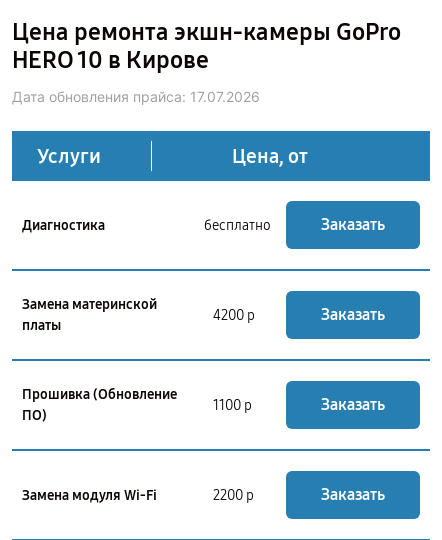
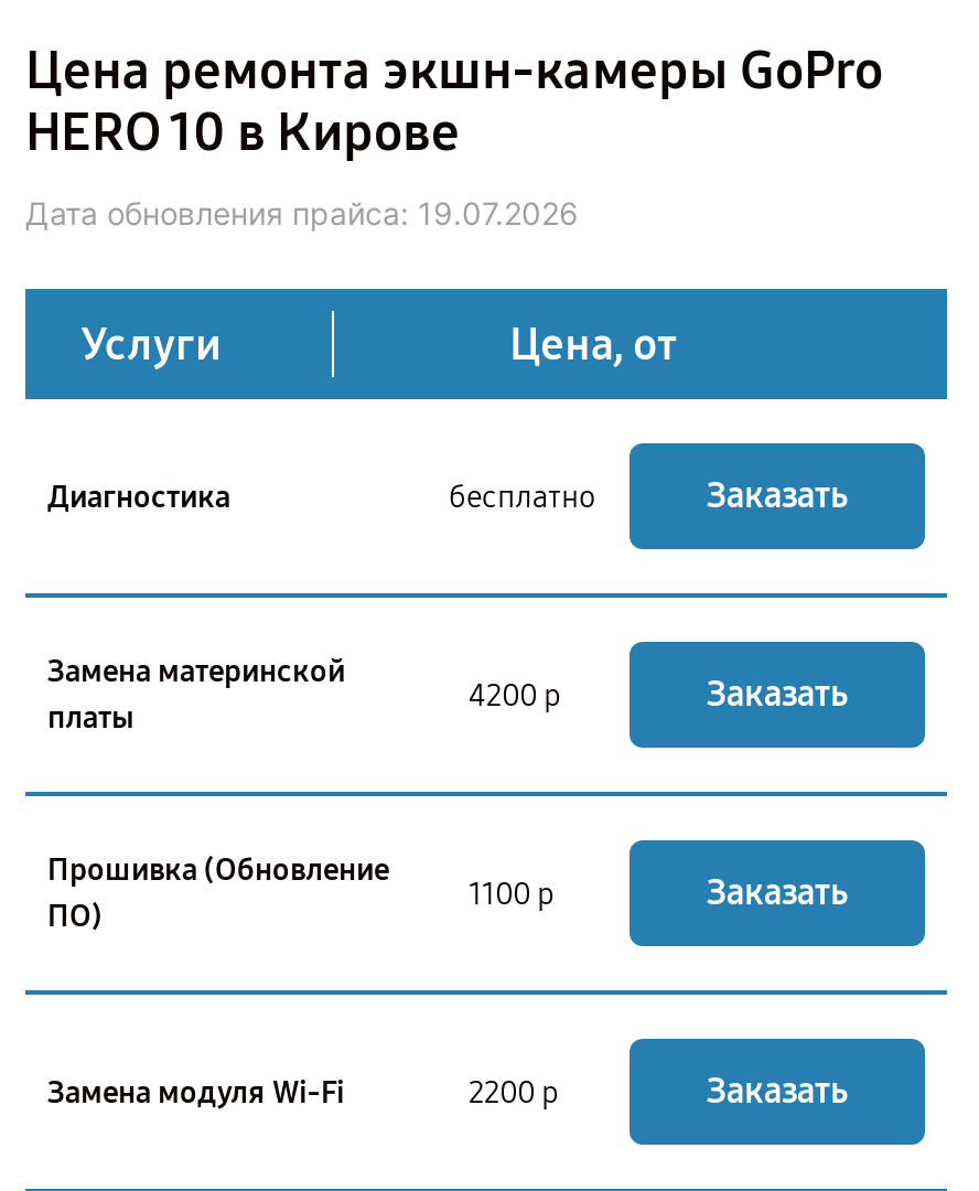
[12,88,260,105] Дата обновления прайса: 17.07.2026 -> [25,194,579,232] Дата обновления прайса: 19.07.2026

